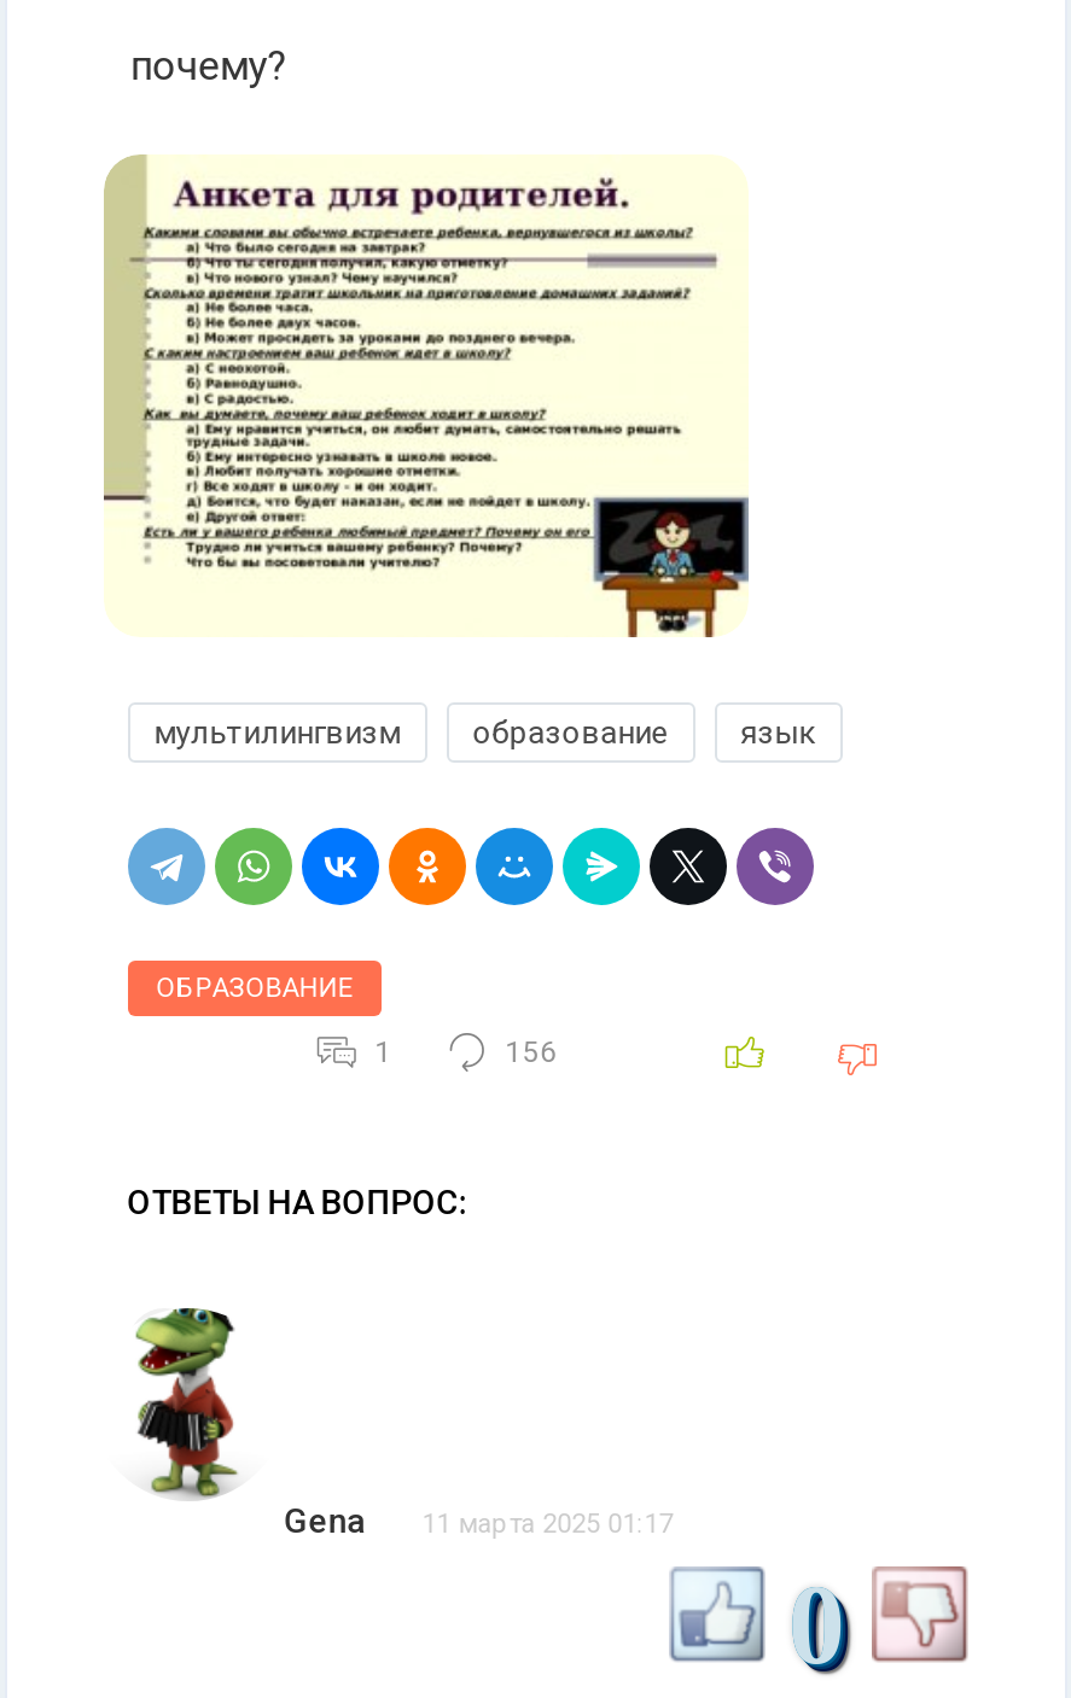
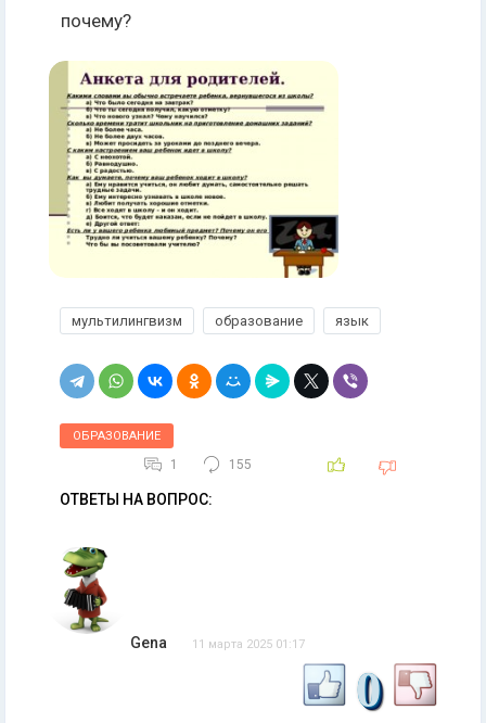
[505,1035,556,1069] 156 -> [229,457,252,472] 155

